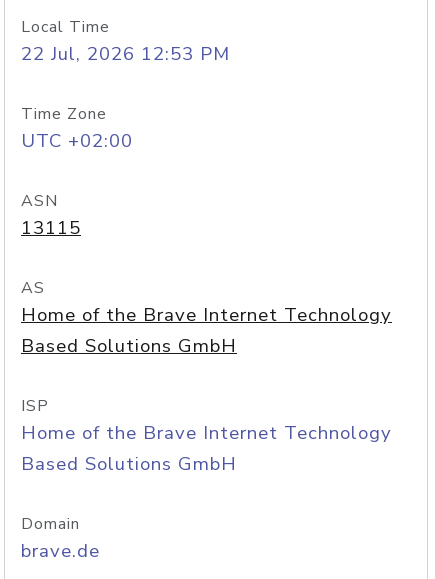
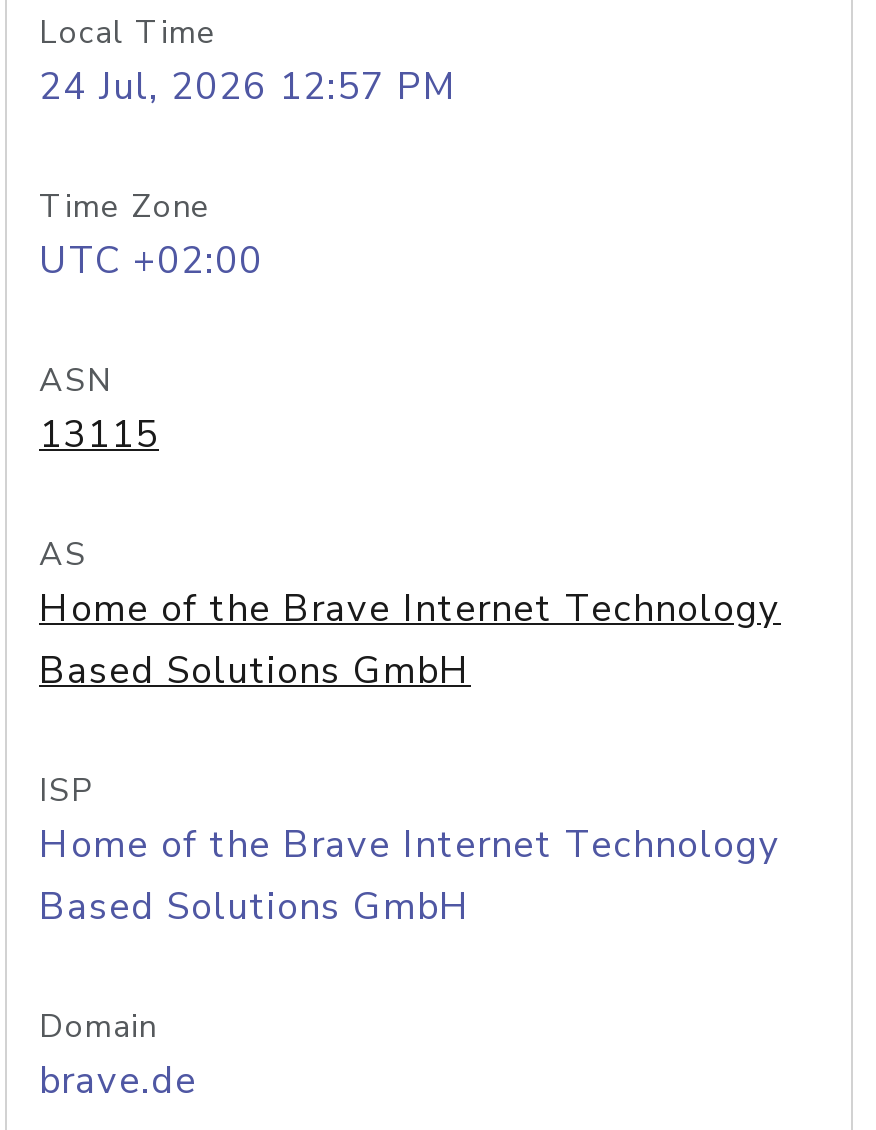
[21,41,230,67] 22 Jul, 2026 12:53 PM -> [39,61,457,113] 24 Jul, 2026 12:57 PM

